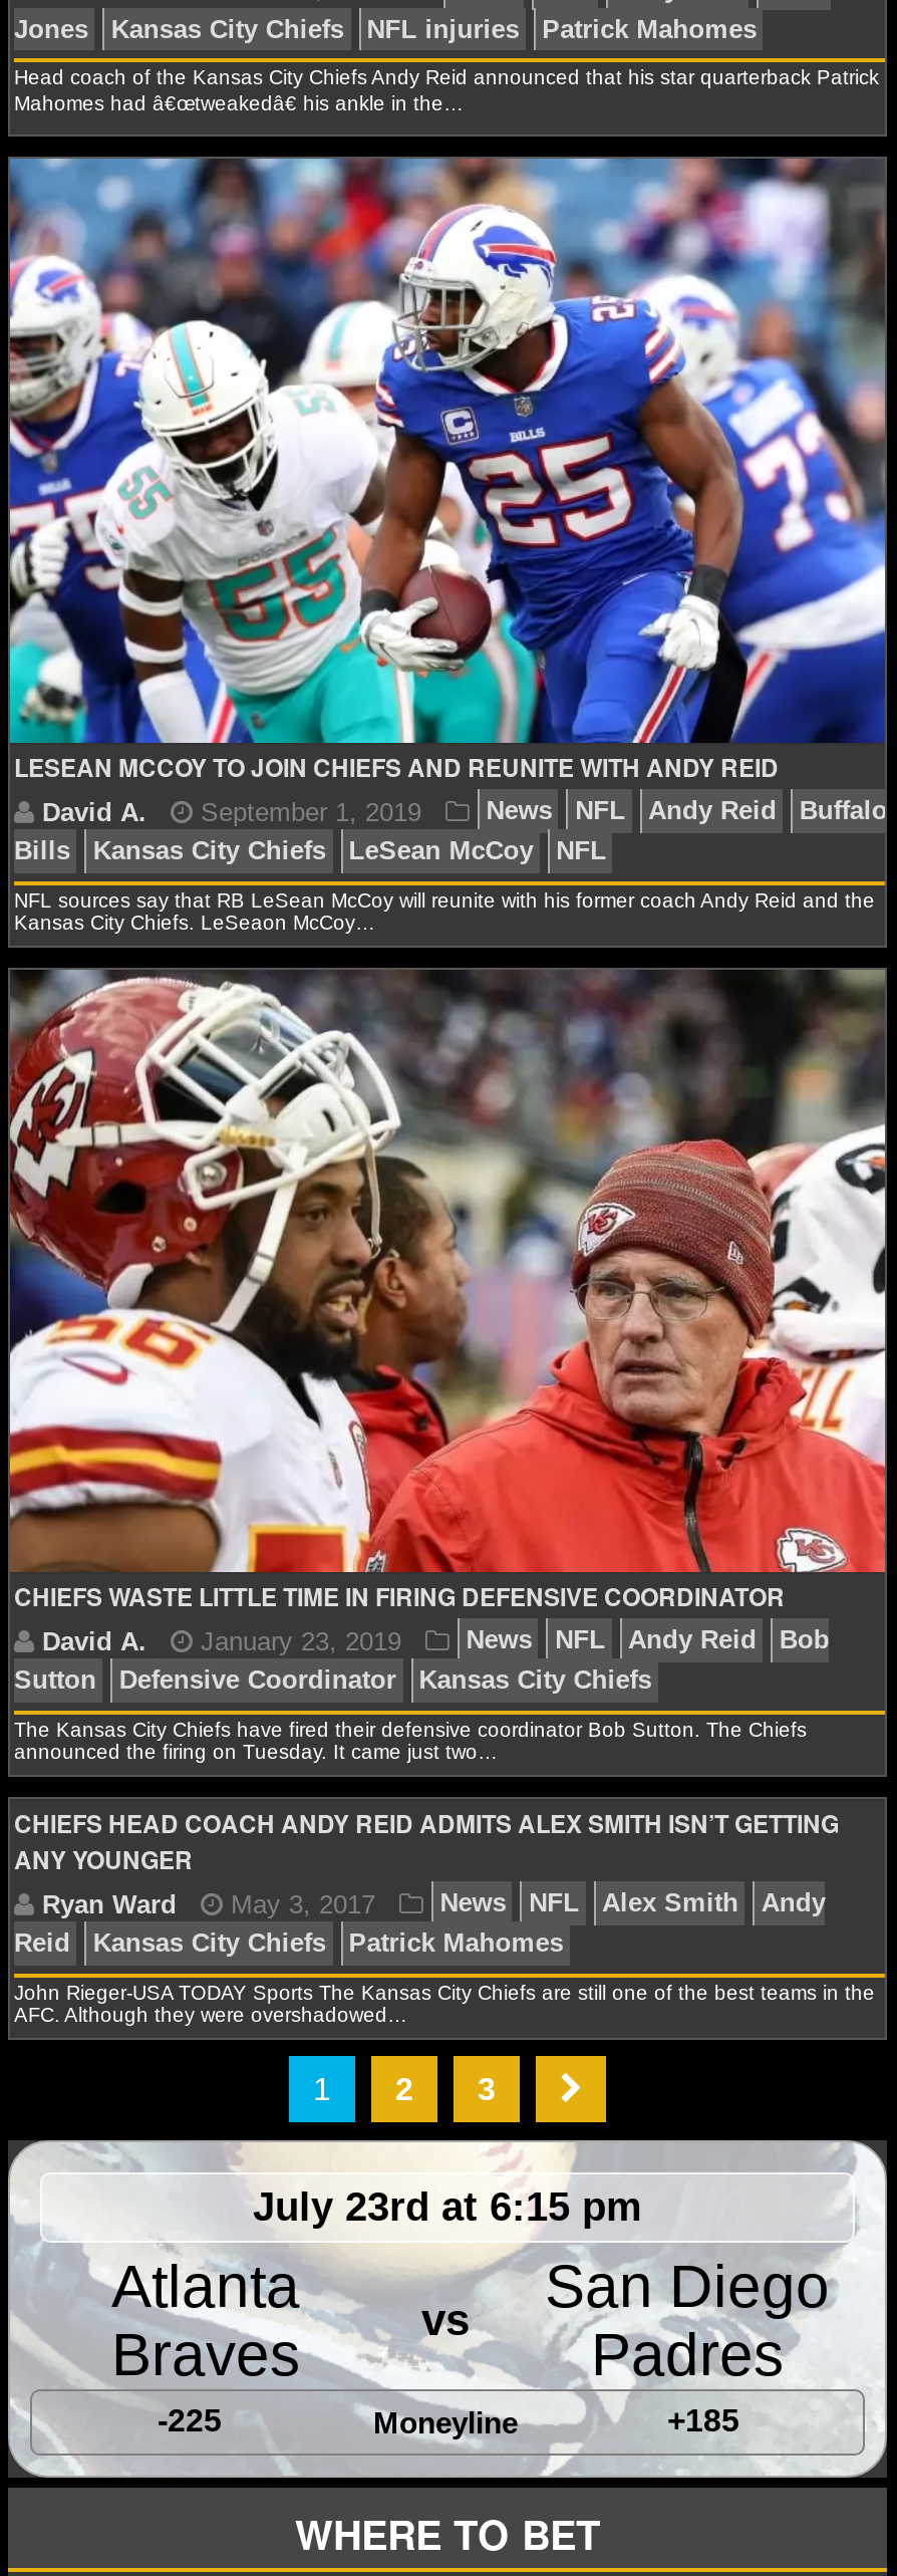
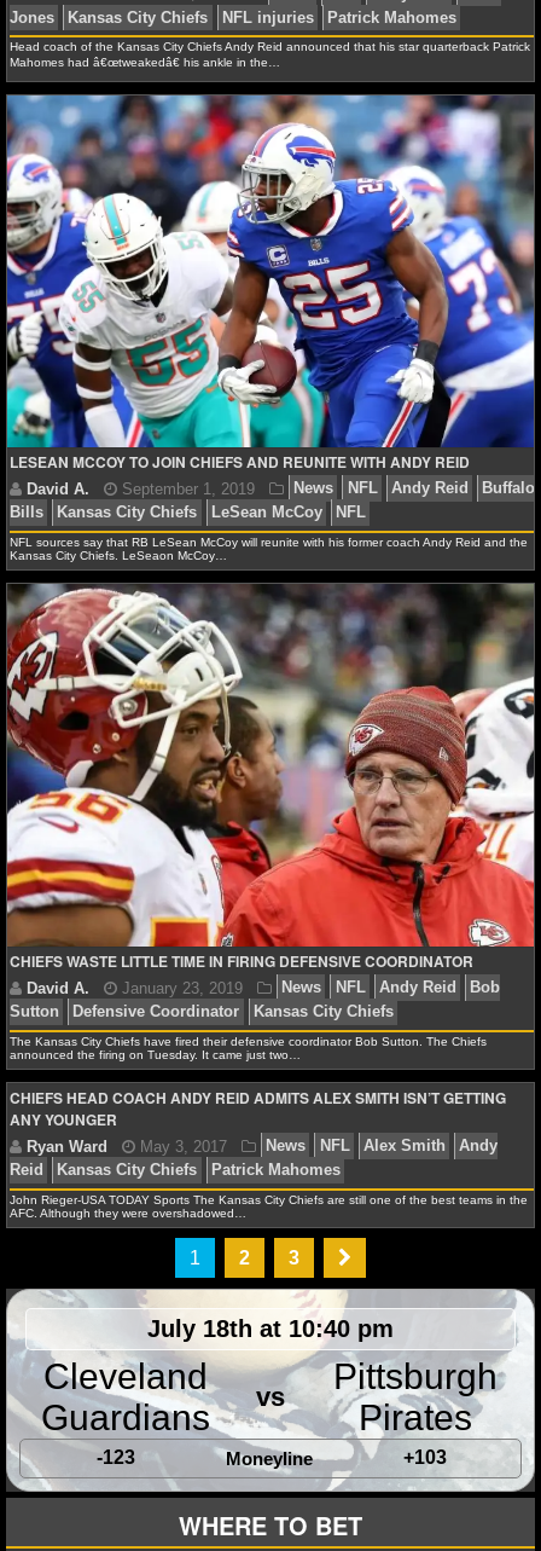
[111,2183,642,2386] July 23rd at 6:15 pm | Atlanta | Braves -> [41,1315,394,1437] July 18th at 10:40 pm | Cleveland | Guardians
[158,2252,830,2436] San Diego | Padres | -225 -> [96,1356,498,1467] Pittsburgh | Pirates | -123
[667,2402,739,2436] +185 -> [403,1446,446,1467] +103

